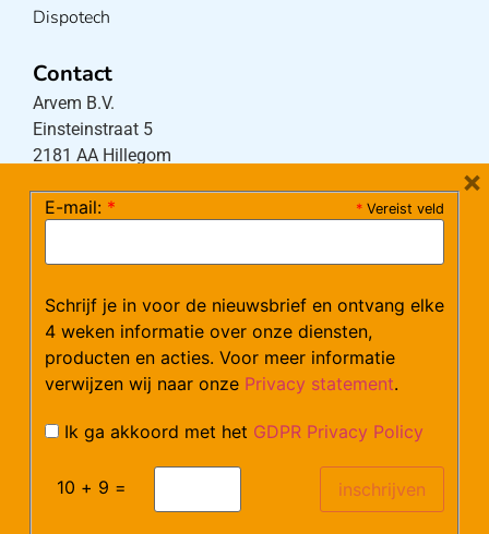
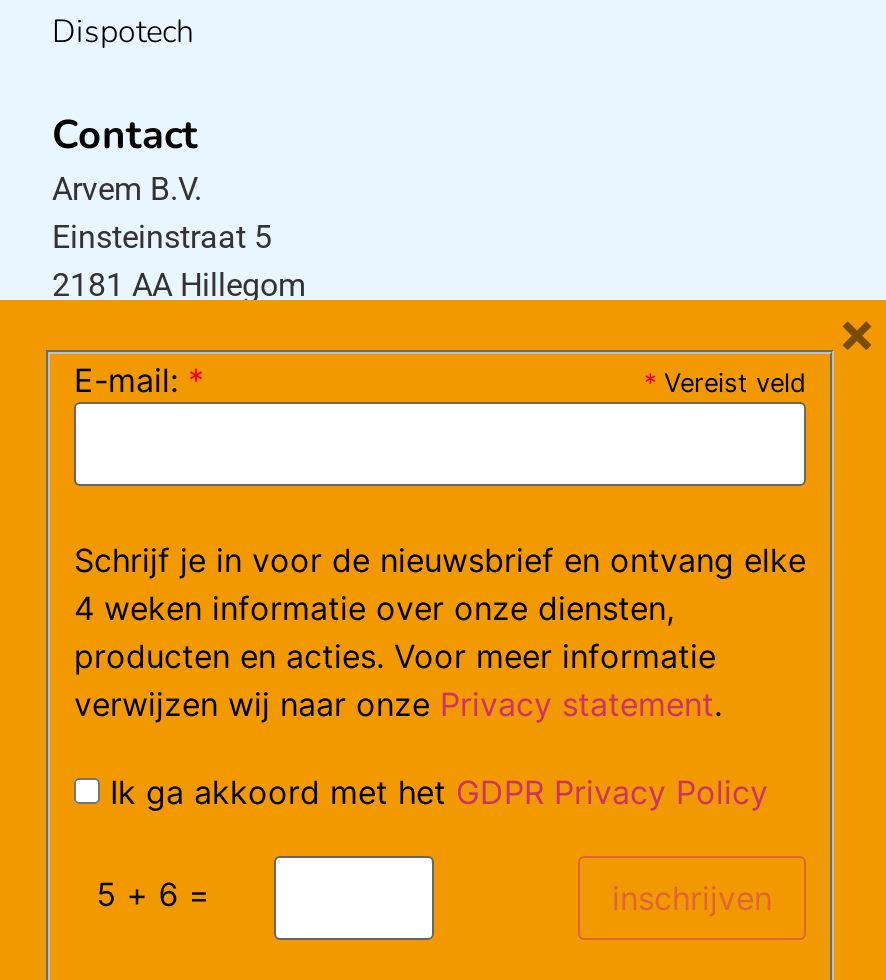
[57,476,127,498] 10 + 9 = -> [96,874,210,914] 5 + 6 =

